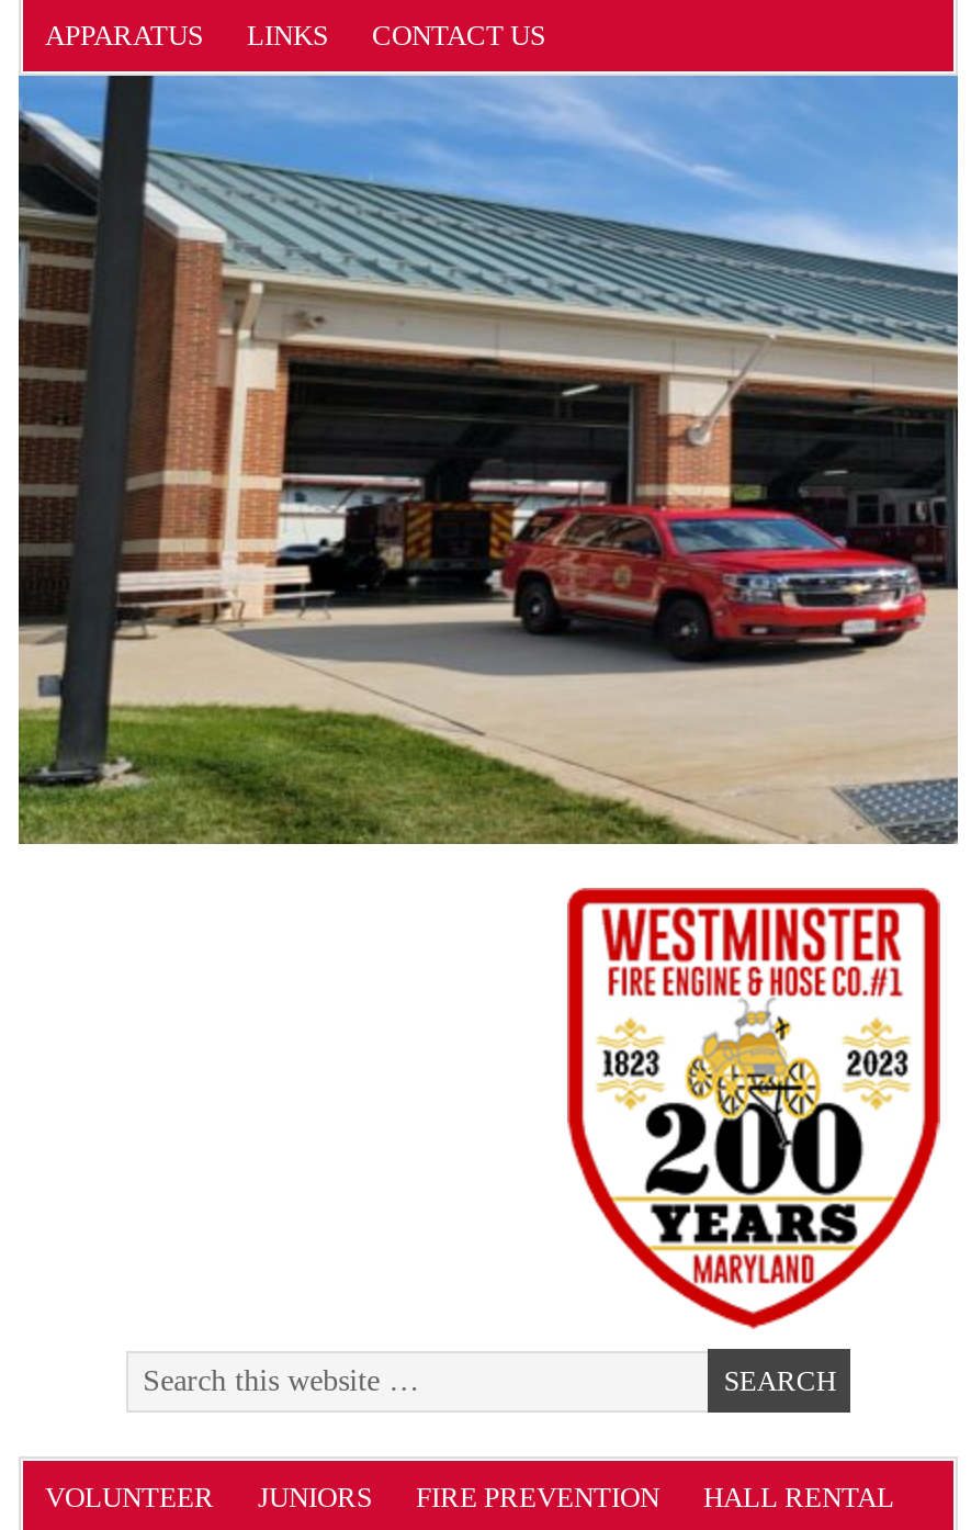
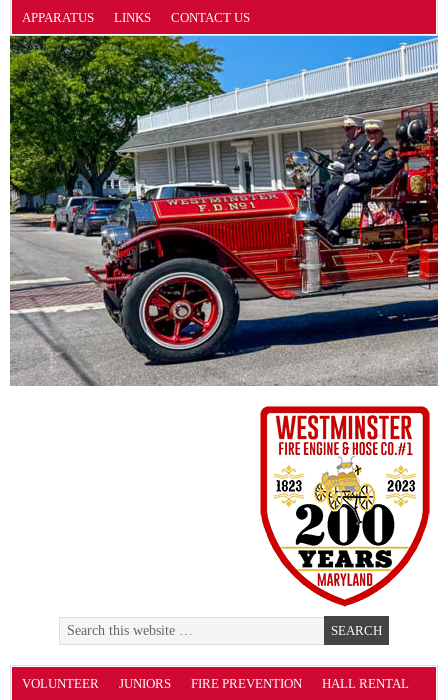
[16,74,960,844] [image] -> [9,35,439,386] [image]

